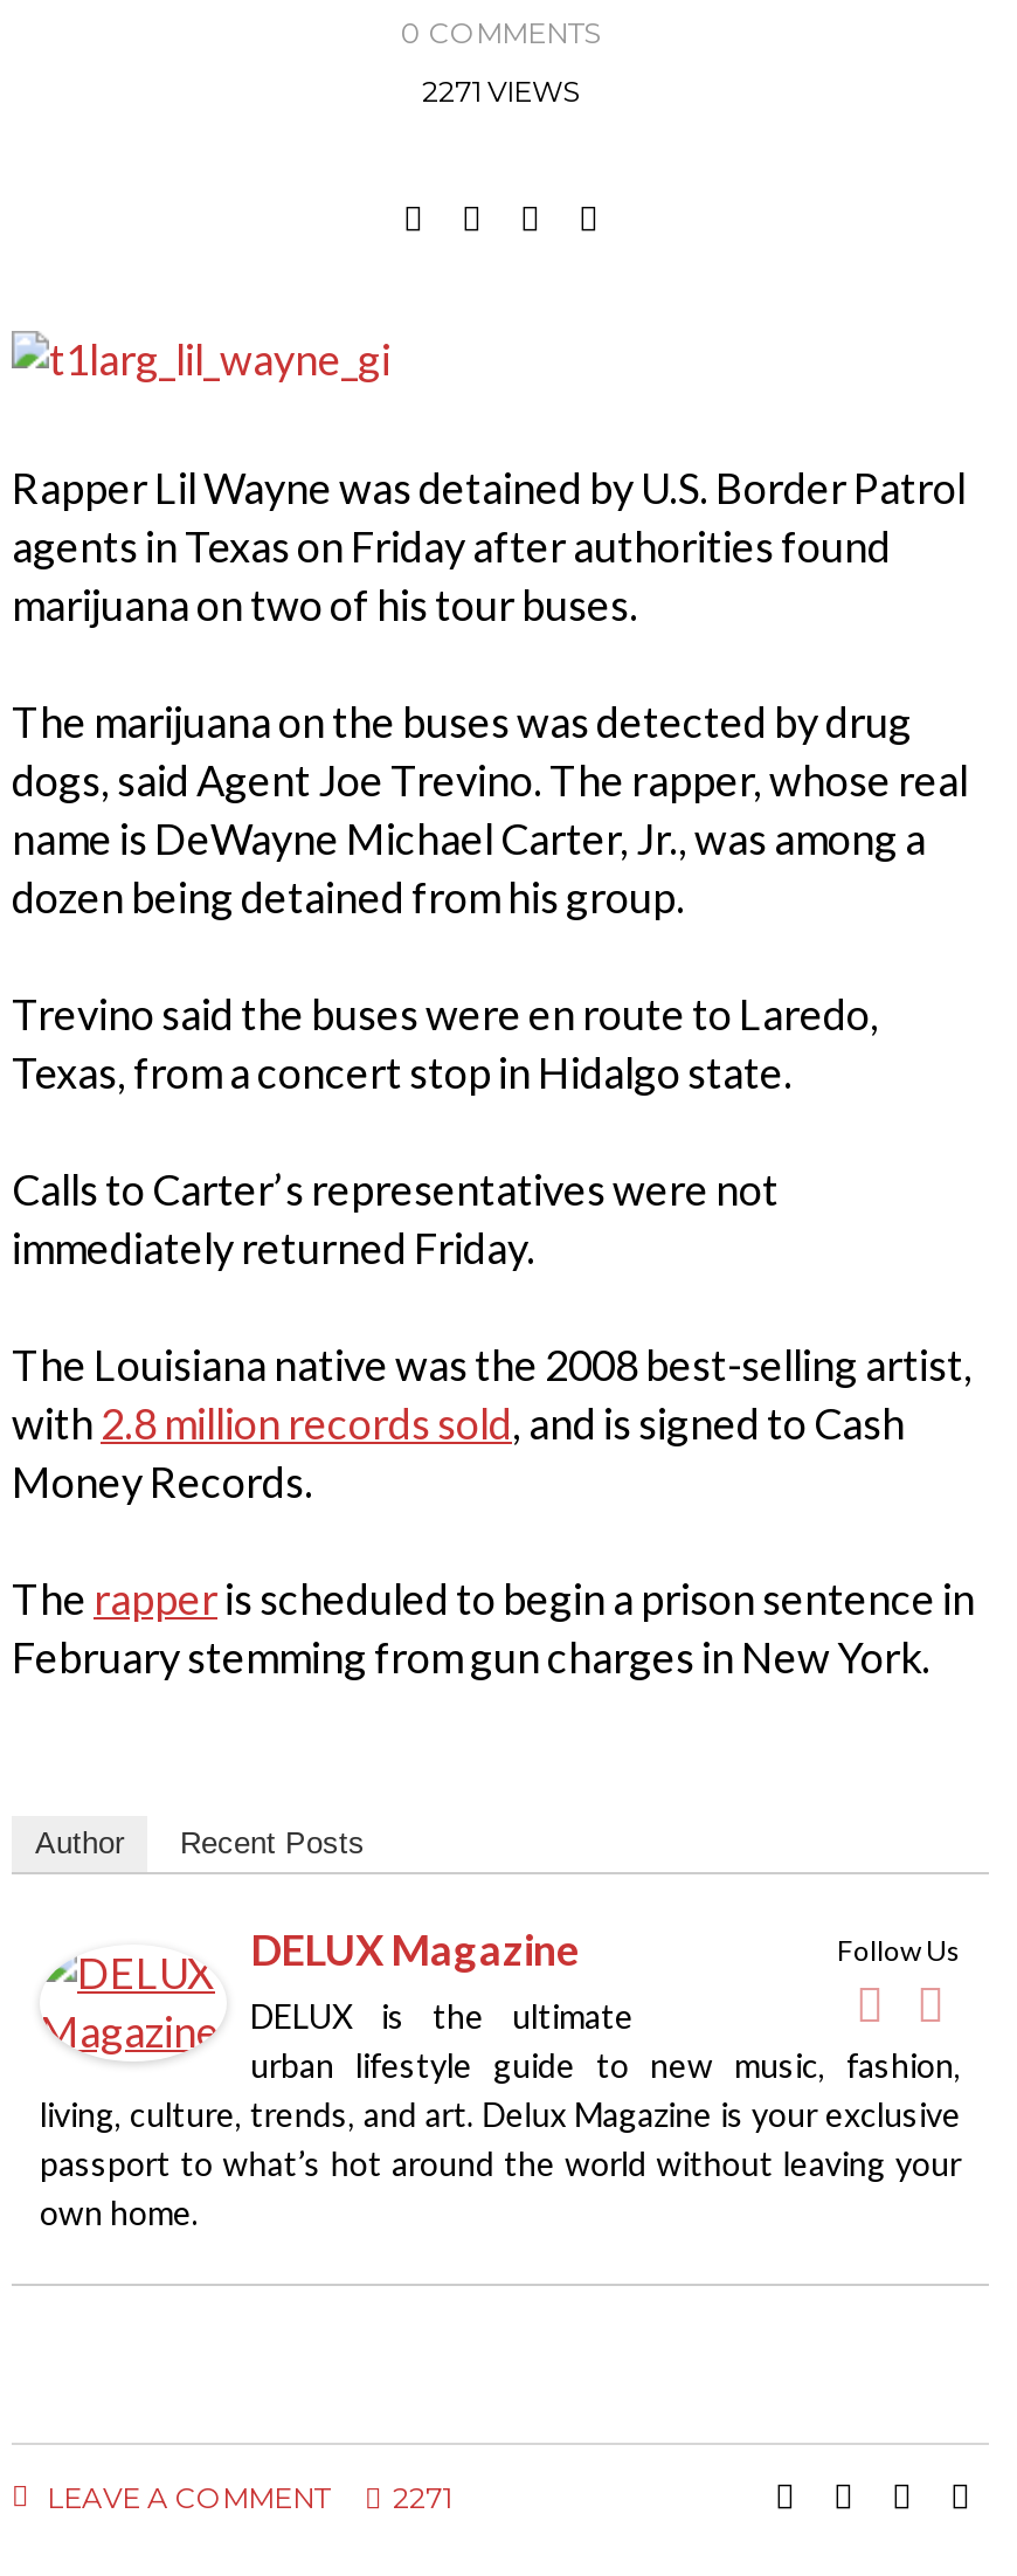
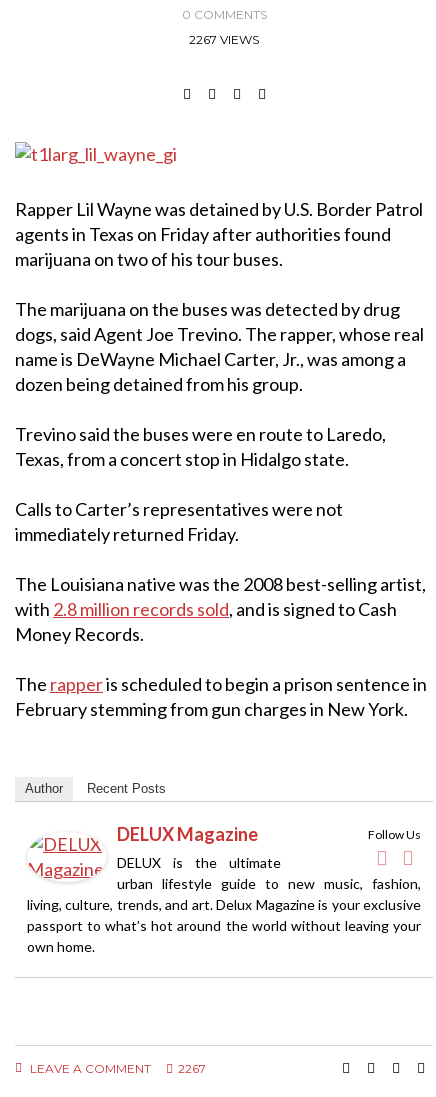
[422,73,579,109] 2271 VIEWS -> [189,32,259,47] 2267 VIEWS
[40,2480,451,2515] LEAVE A COMMENT 2271 -> [27,1061,206,1076] LEAVE A COMMENT 2267

